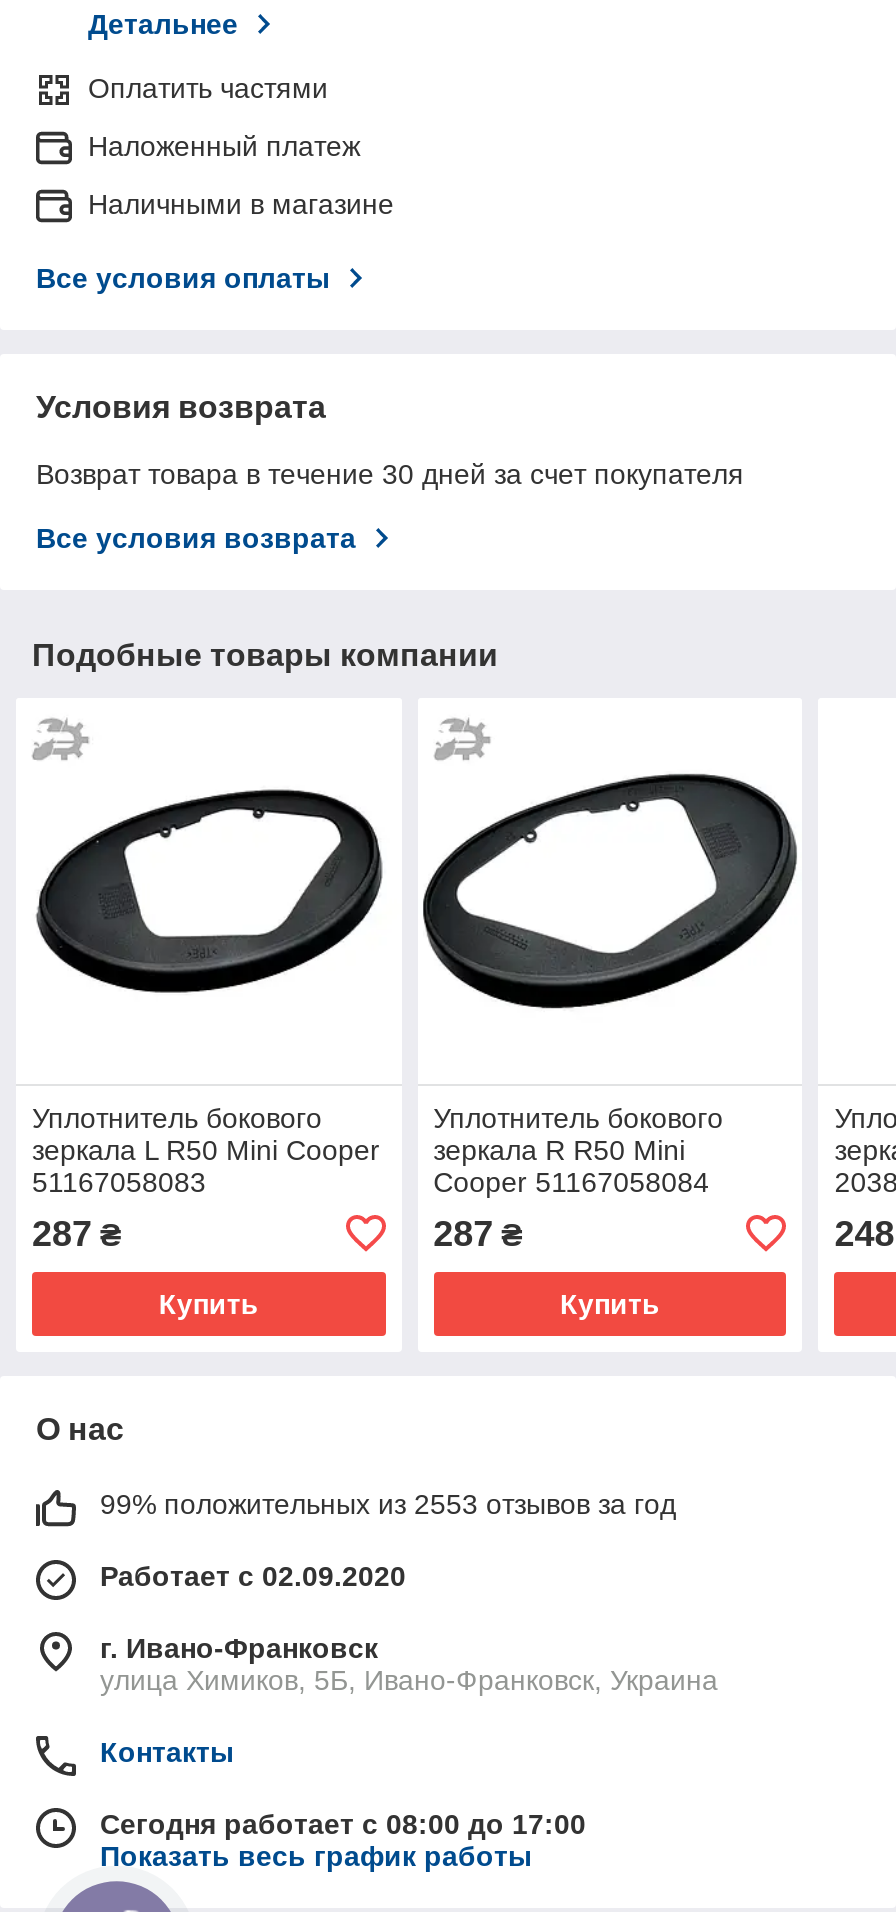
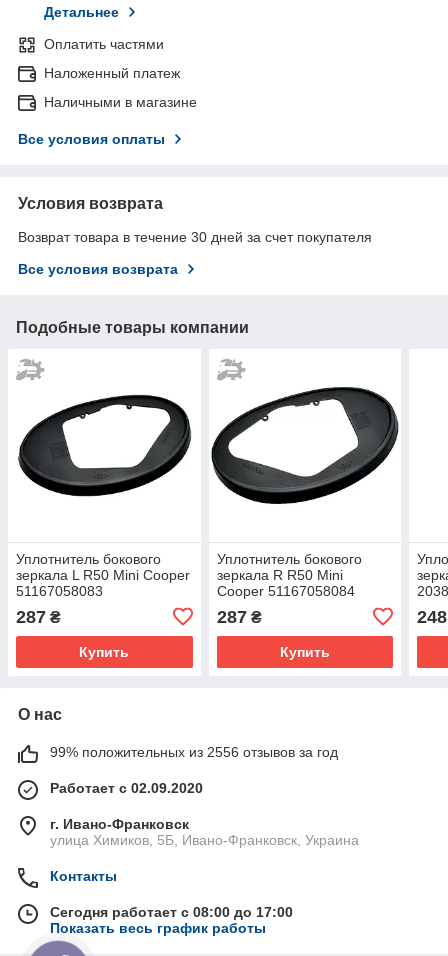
[100,1488,676,1520] 99% положительных из 2553 отзывов за год -> [50,744,338,760] 99% положительных из 2556 отзывов за год

